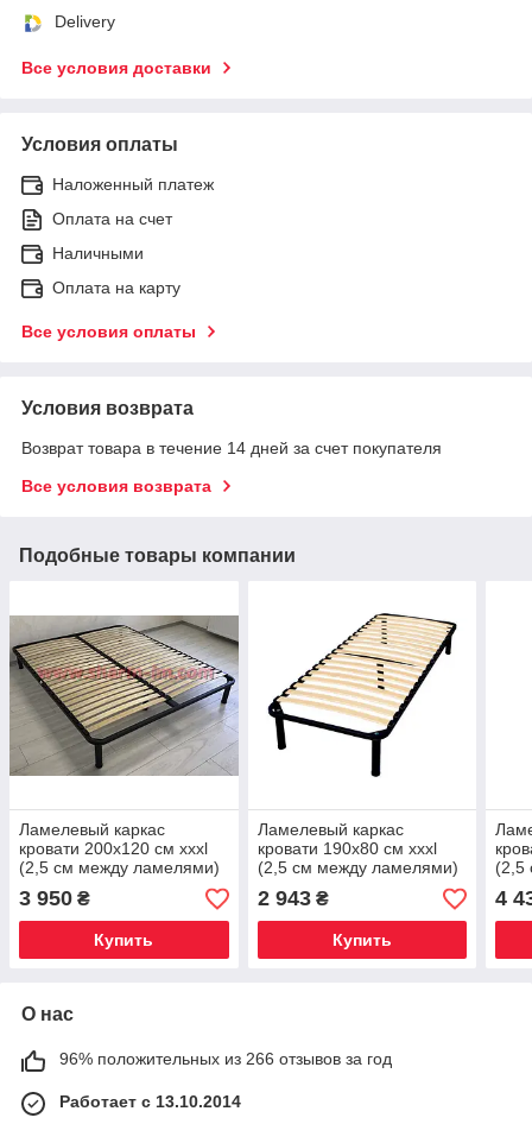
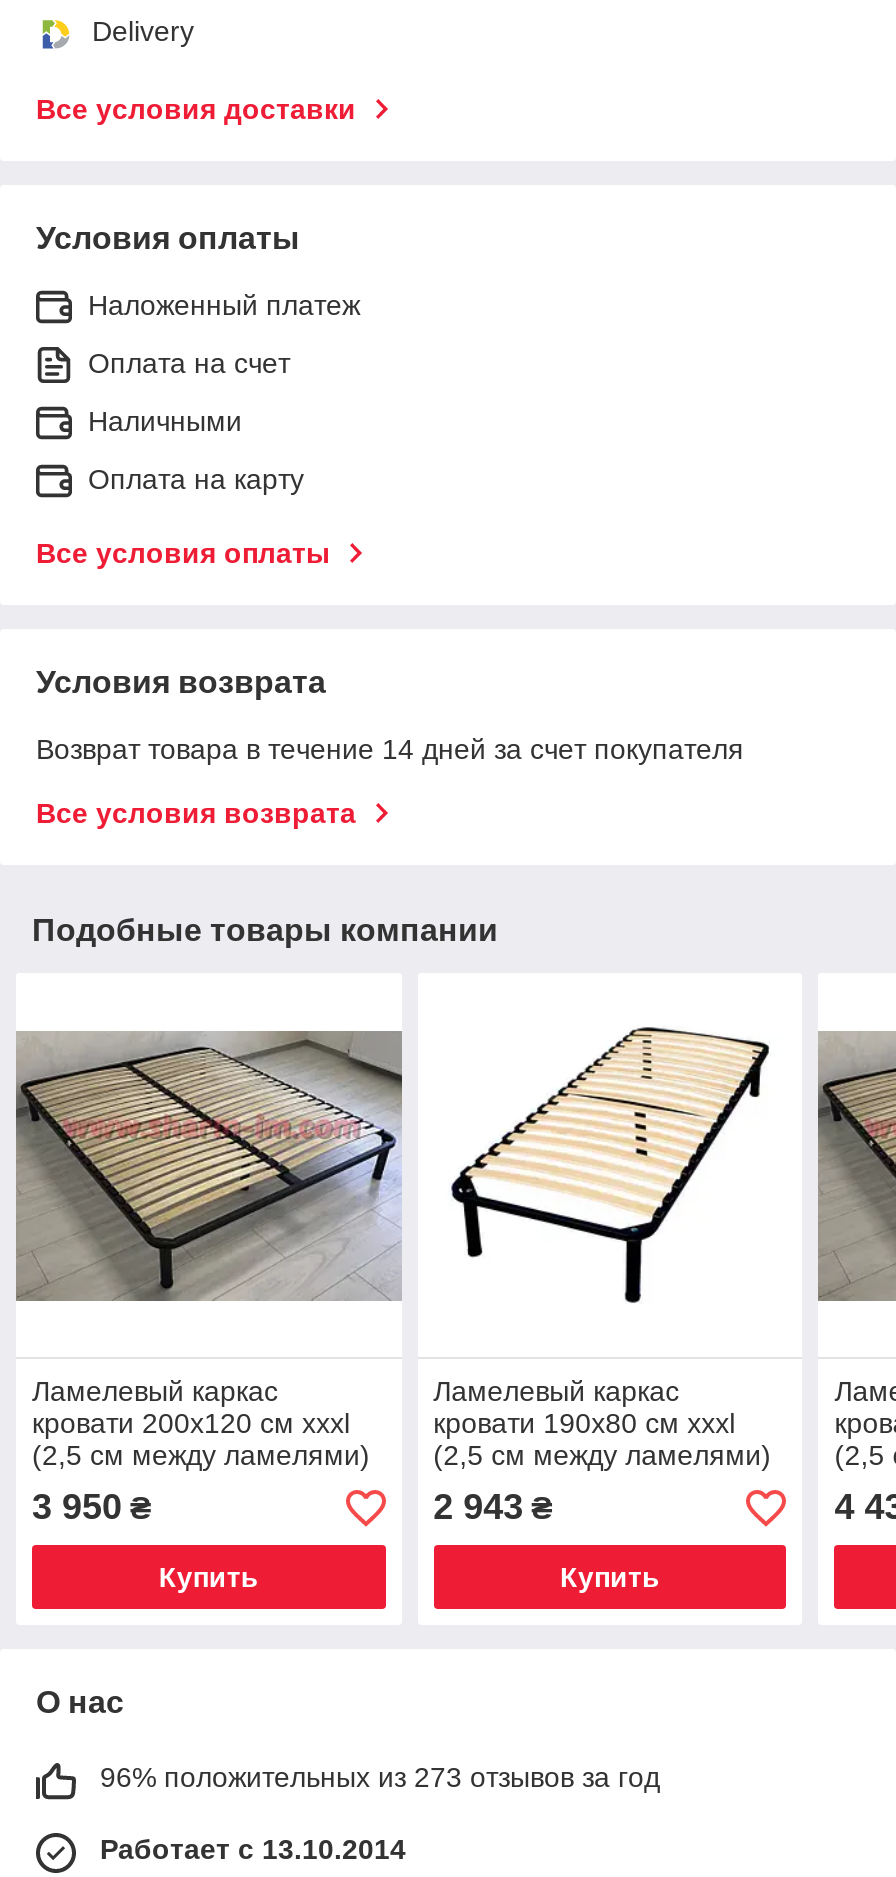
none -> [816,1031,890,1303] [image]
[59,1050,392,1069] 96% положительных из 266 отзывов за год -> [100,1762,660,1794] 96% положительных из 273 отзывов за год

